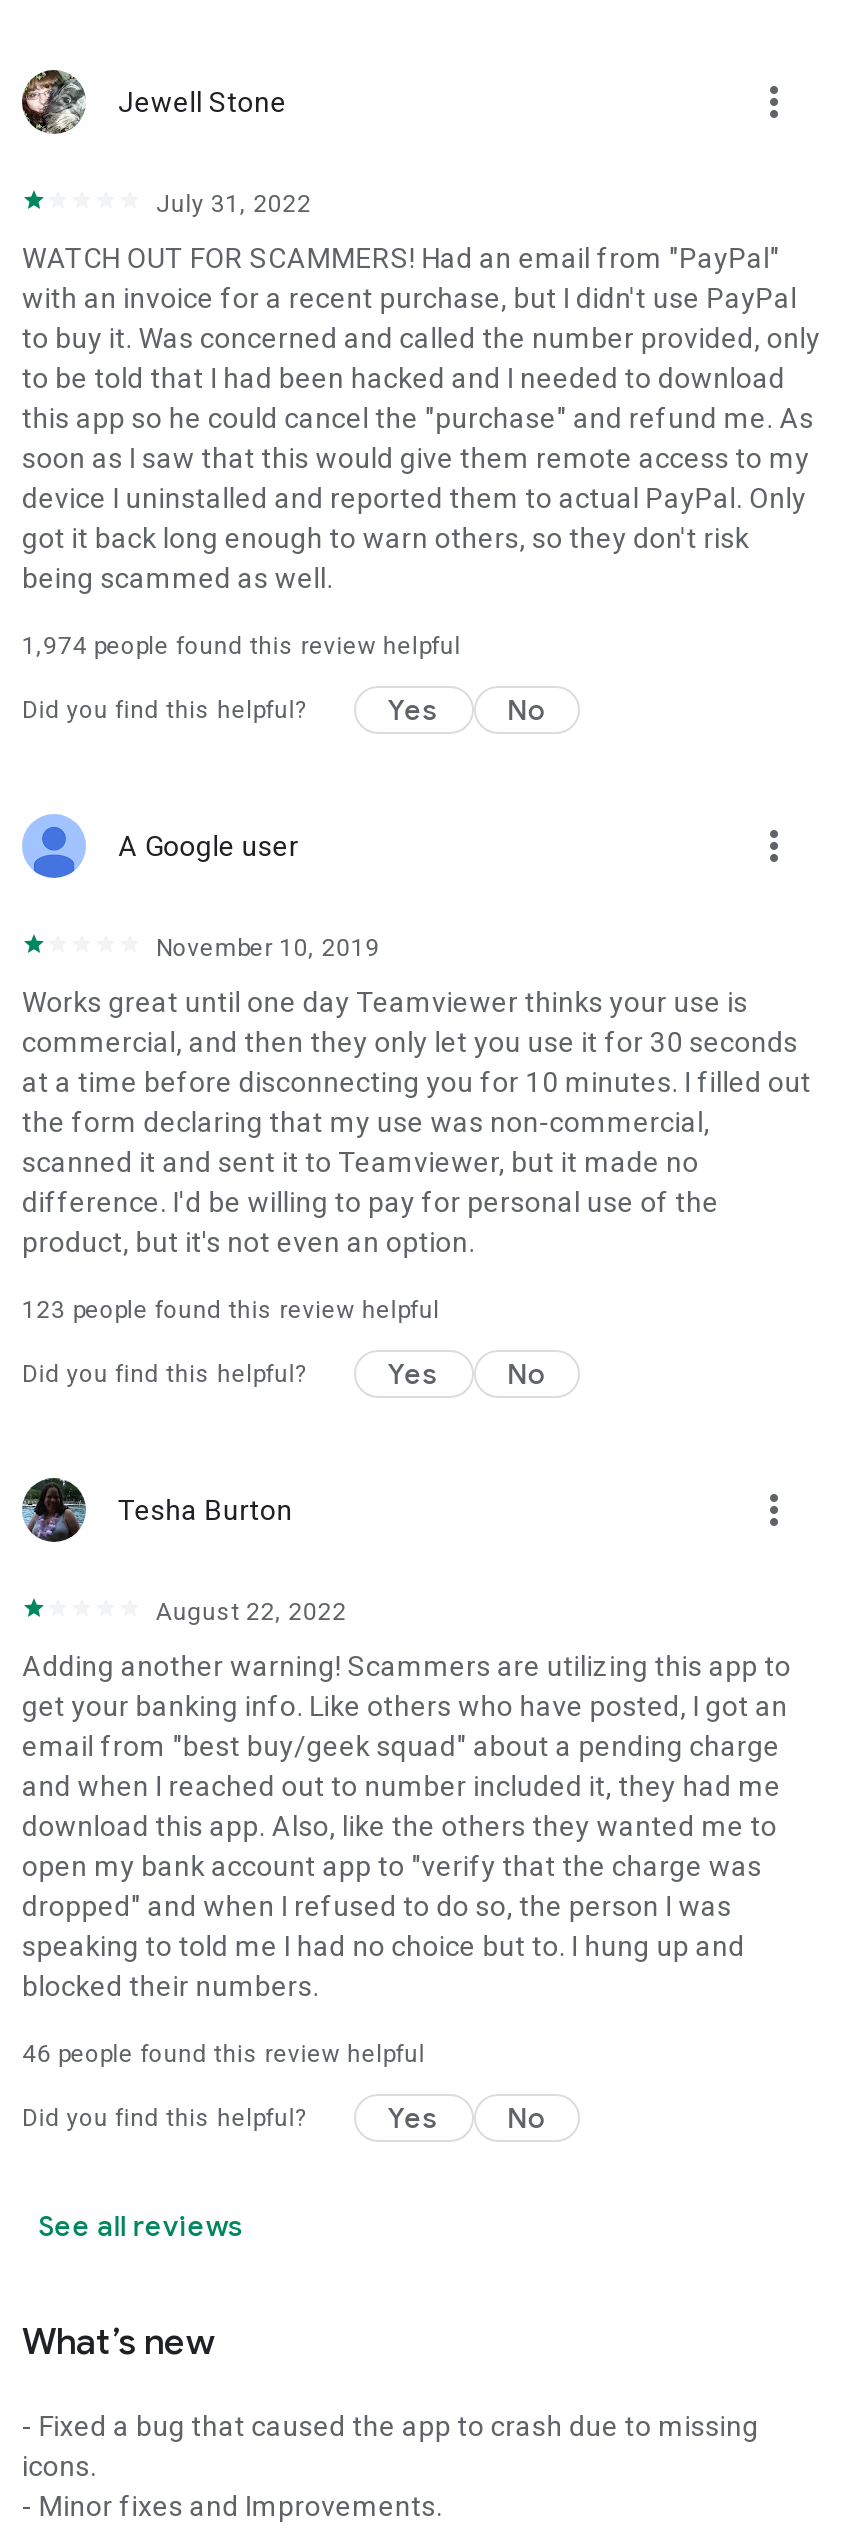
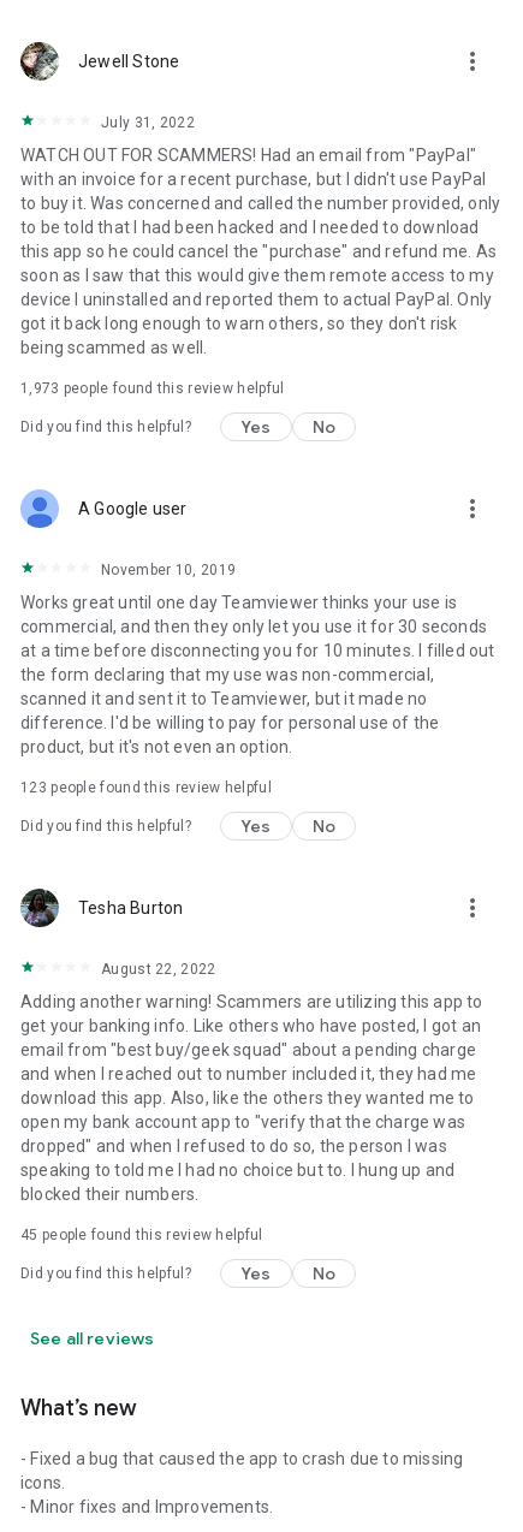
[22,632,461,660] 1,974 people found this review helpful -> [20,380,284,397] 1,973 people found this review helpful
[22,2040,425,2068] 46 people found this review helpful -> [20,1227,263,1243] 45 people found this review helpful

